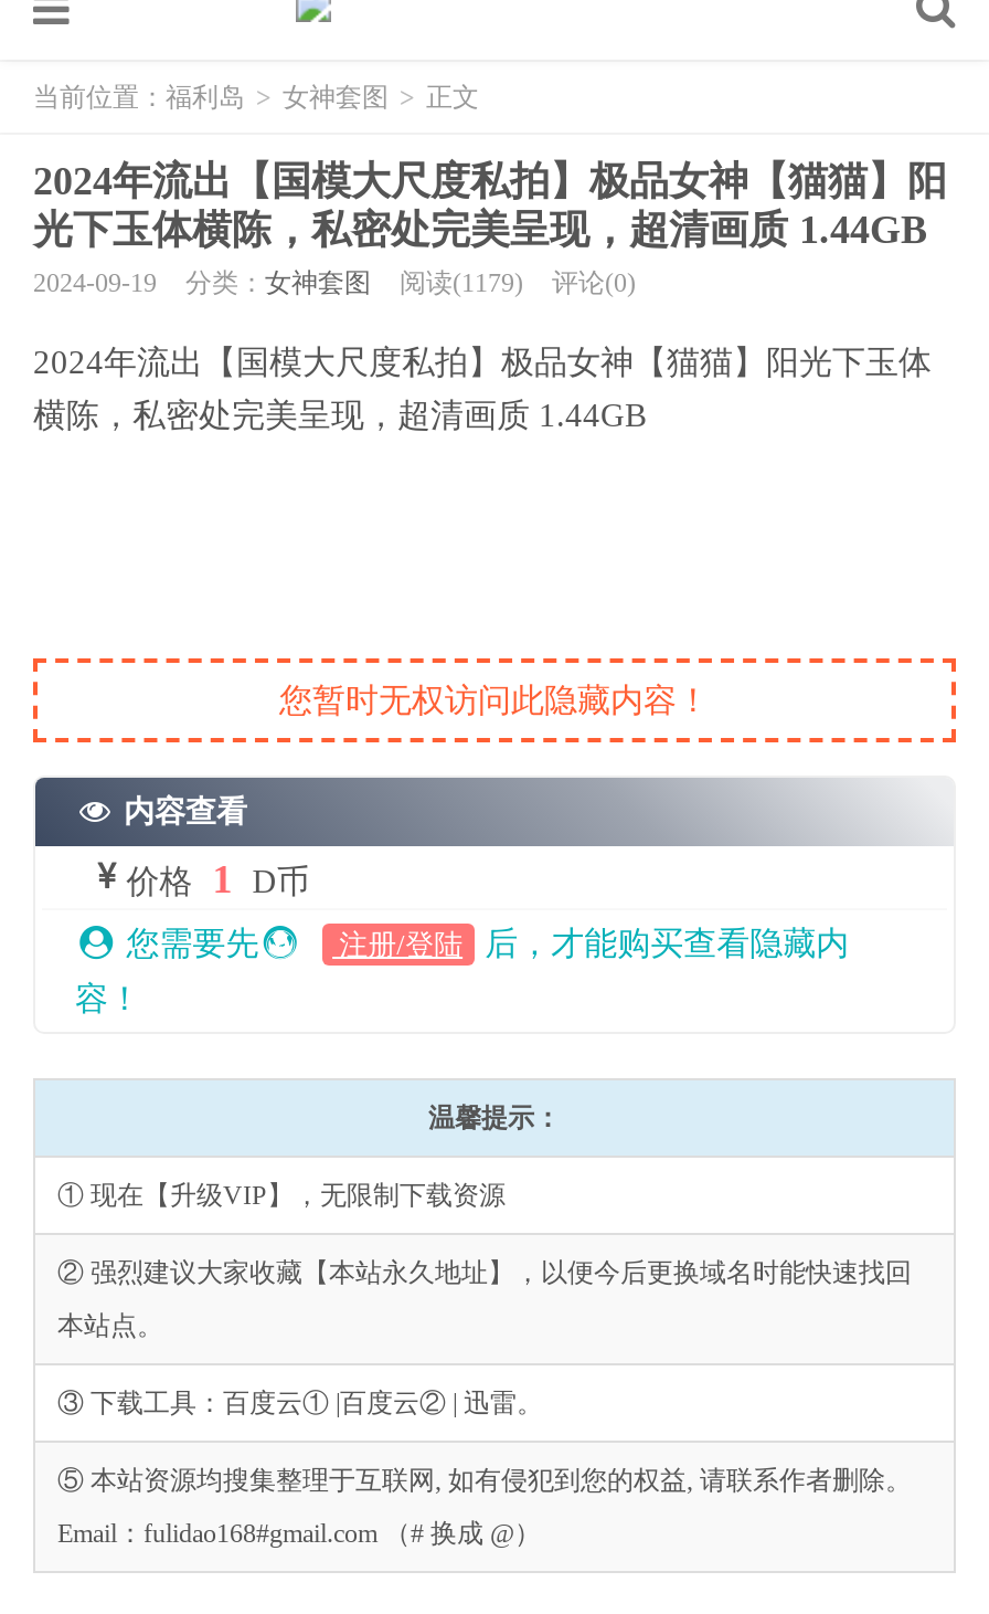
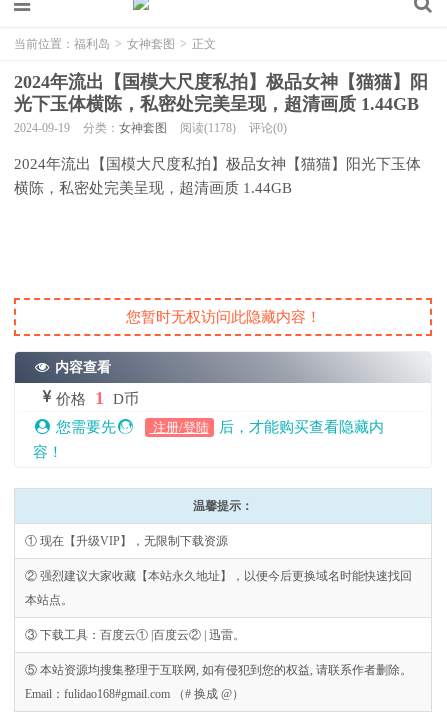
[33,267,636,298] 2024-09-19 分类：女神套图 阅读(1179) 评论(0) -> [14,121,287,135] 2024-09-19 分类：女神套图 阅读(1178) 评论(0)

